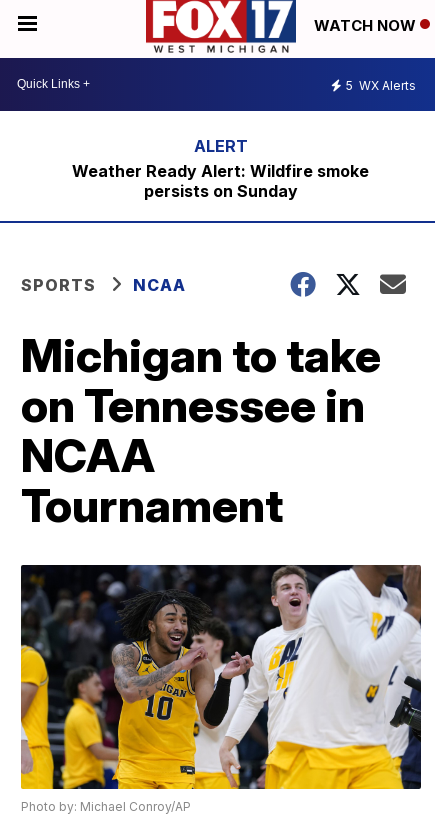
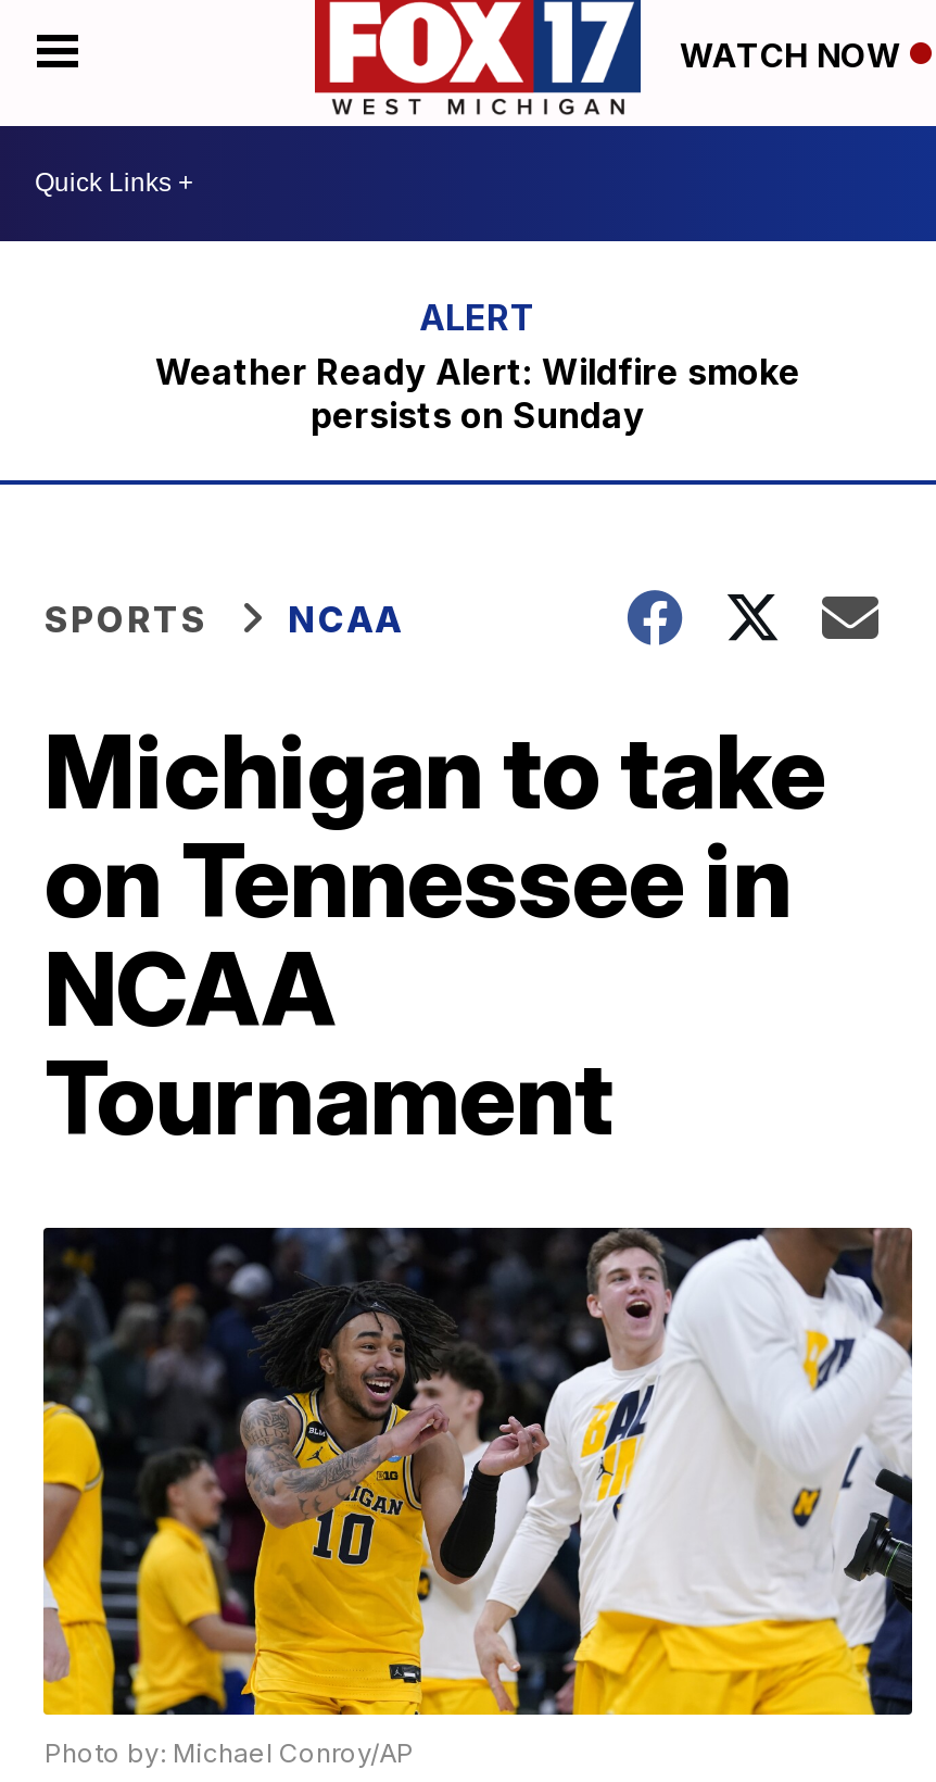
[346,78,416,93] 5 WX Alerts -> none

